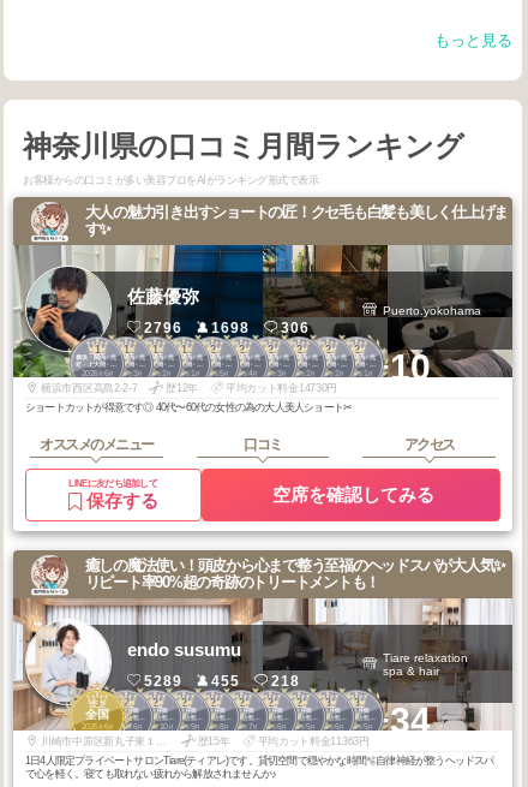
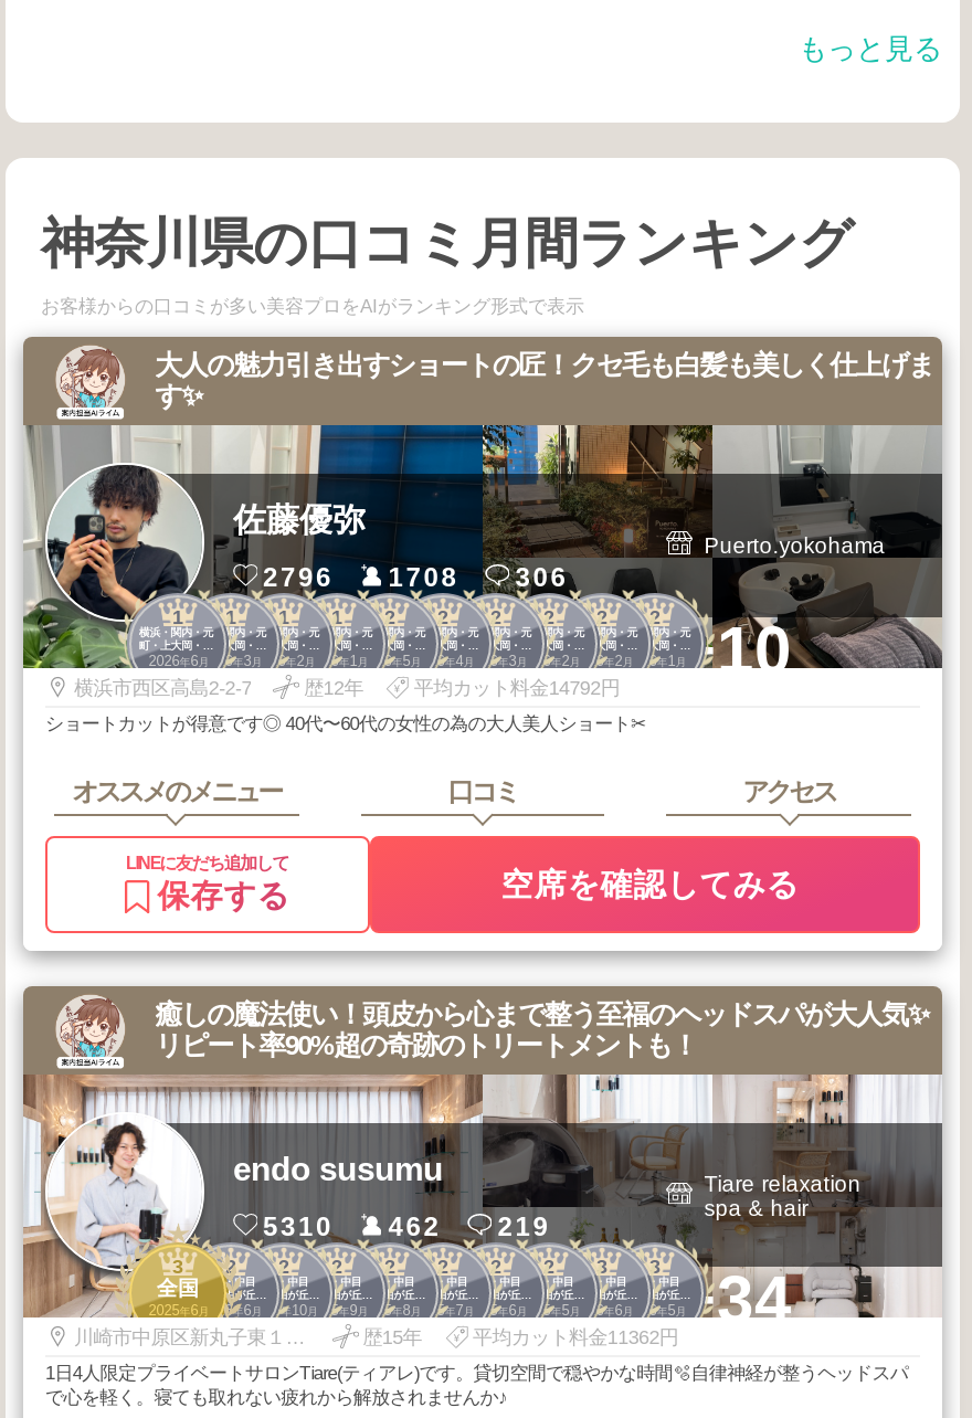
[143,319,309,336] 2796 1698 306 -> [263,561,568,592] 2796 1708 306
[225,382,337,394] 平均カット料金14730円 -> [414,676,620,698] 平均カット料金14792円
[143,672,182,689] 5289 -> [263,1211,334,1242] 5310
[211,672,240,689] 455 -> [388,1211,441,1242] 462
[271,672,300,689] 218 -> [497,1211,551,1242] 219
[257,735,369,747] 平均カット料金11363円 -> [473,1326,678,1348] 平均カット料金11362円

